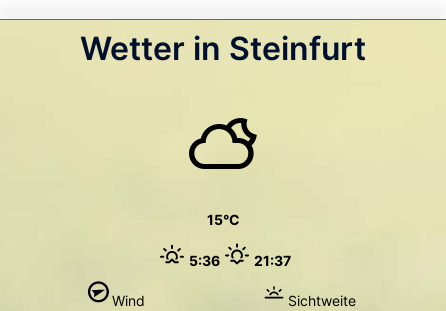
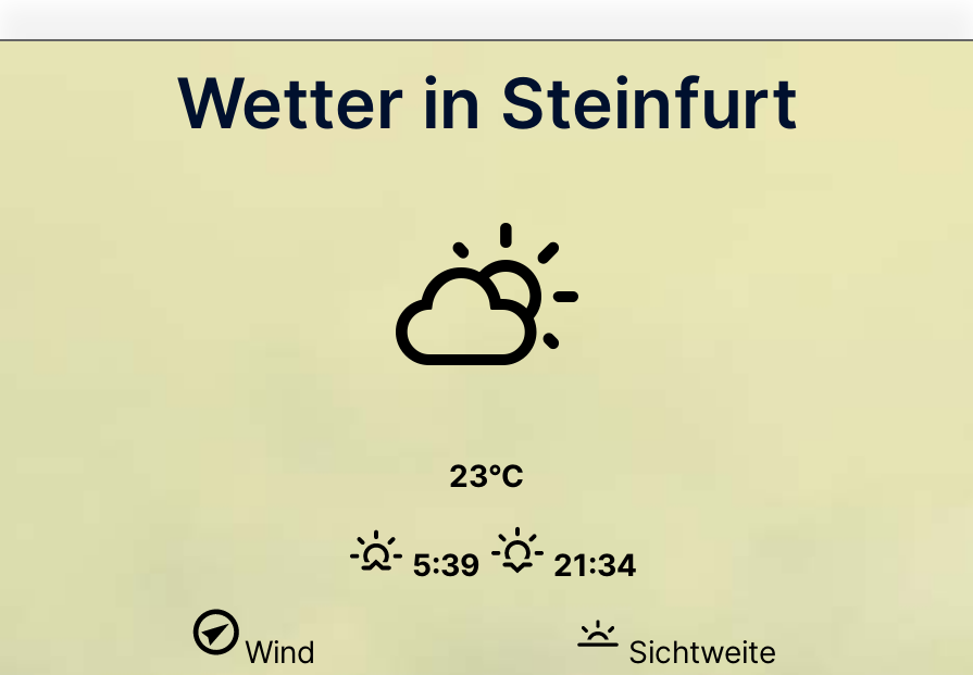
[181,103,265,170] [image] -> [394,221,581,366] [image]
[206,210,222,227] 15 -> [449,457,488,493] 23
[189,251,220,268] 5:36 -> [412,546,479,583] 5:39
[254,251,291,268] 21:37 -> [553,546,636,583] 21:34

